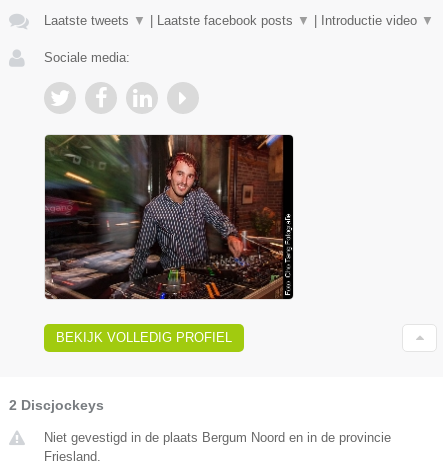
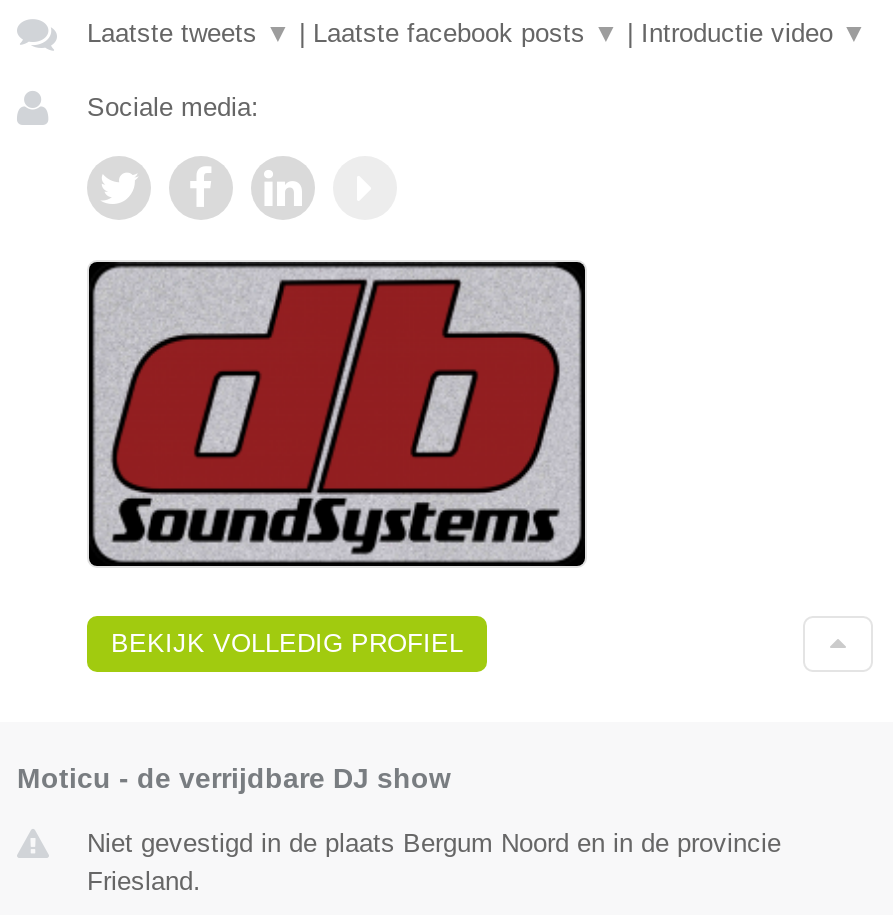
[44,134,293,300] [image] -> [89,261,581,569] [image]
[9,397,104,413] 2 Discjockeys -> [17,762,451,794] Moticu - de verrijdbare DJ show

